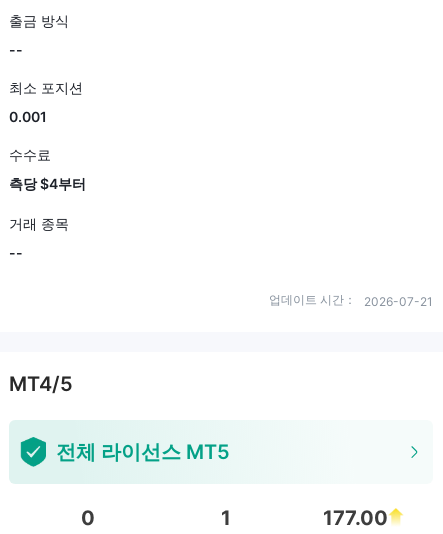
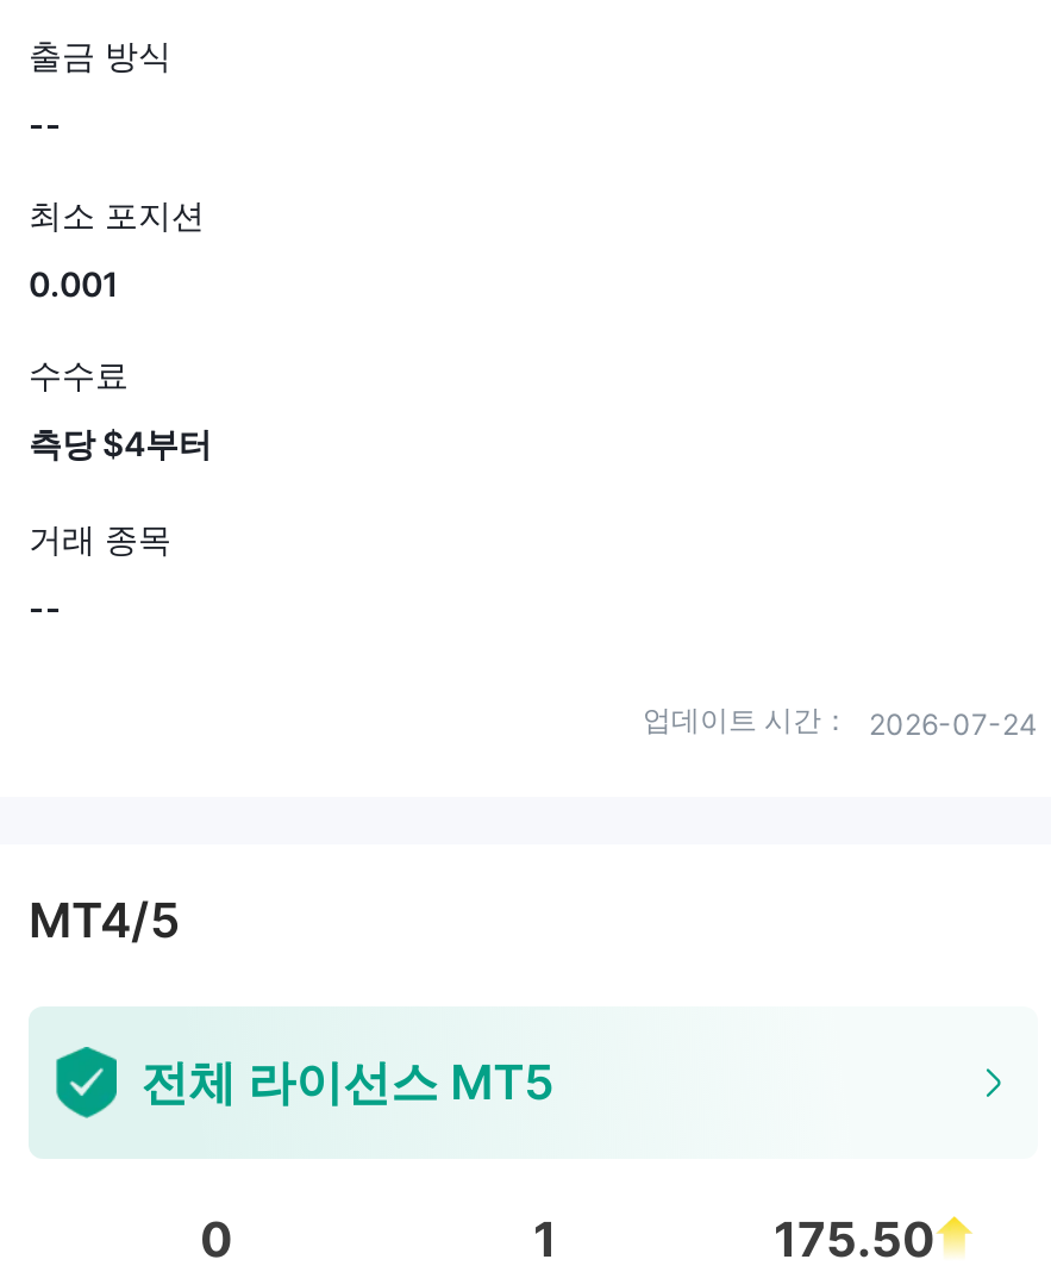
[269,292,433,309] 업데이트 시간： 2026-07-21 -> [643,702,1038,742] 업데이트 시간： 2026-07-24
[323,506,388,530] 177.00 -> [774,1211,936,1268] 175.50

